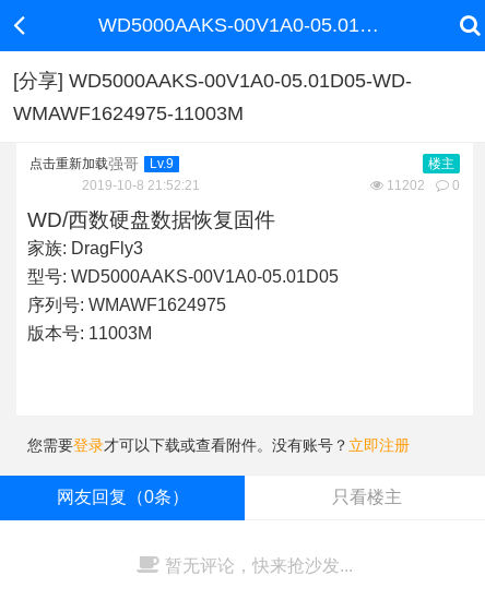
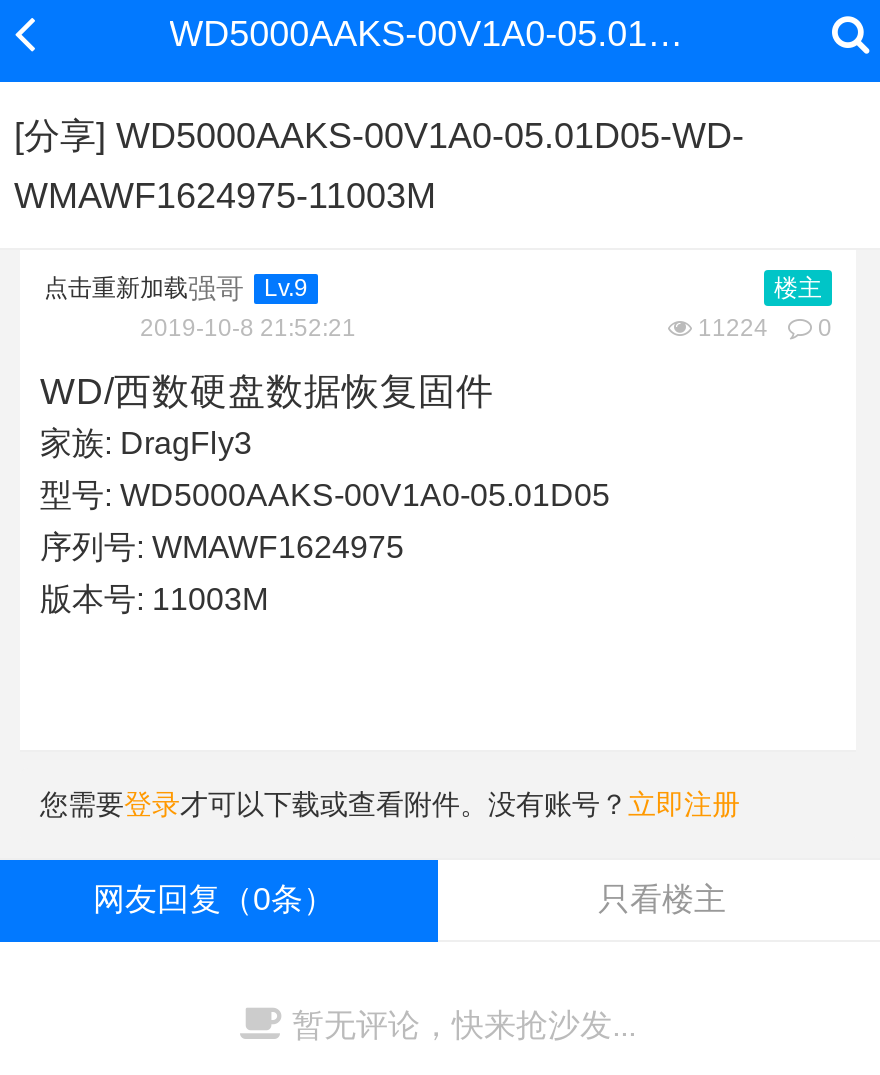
[387,178,460,193] 11202 0 -> [698,314,832,342] 11224 0

